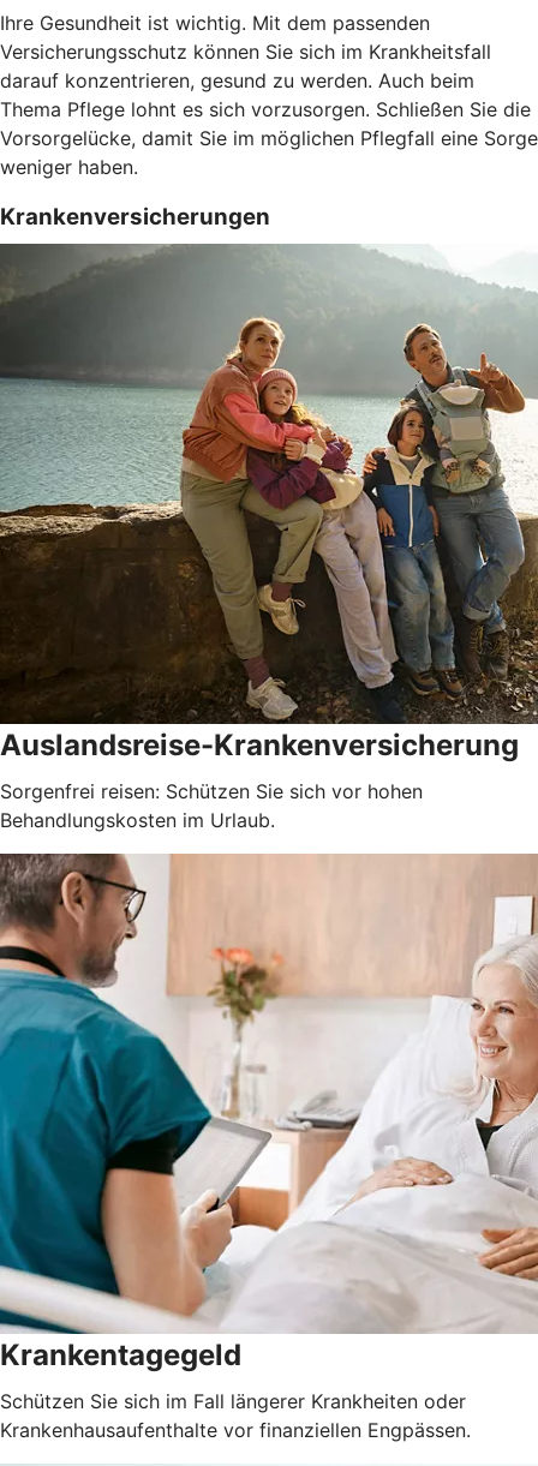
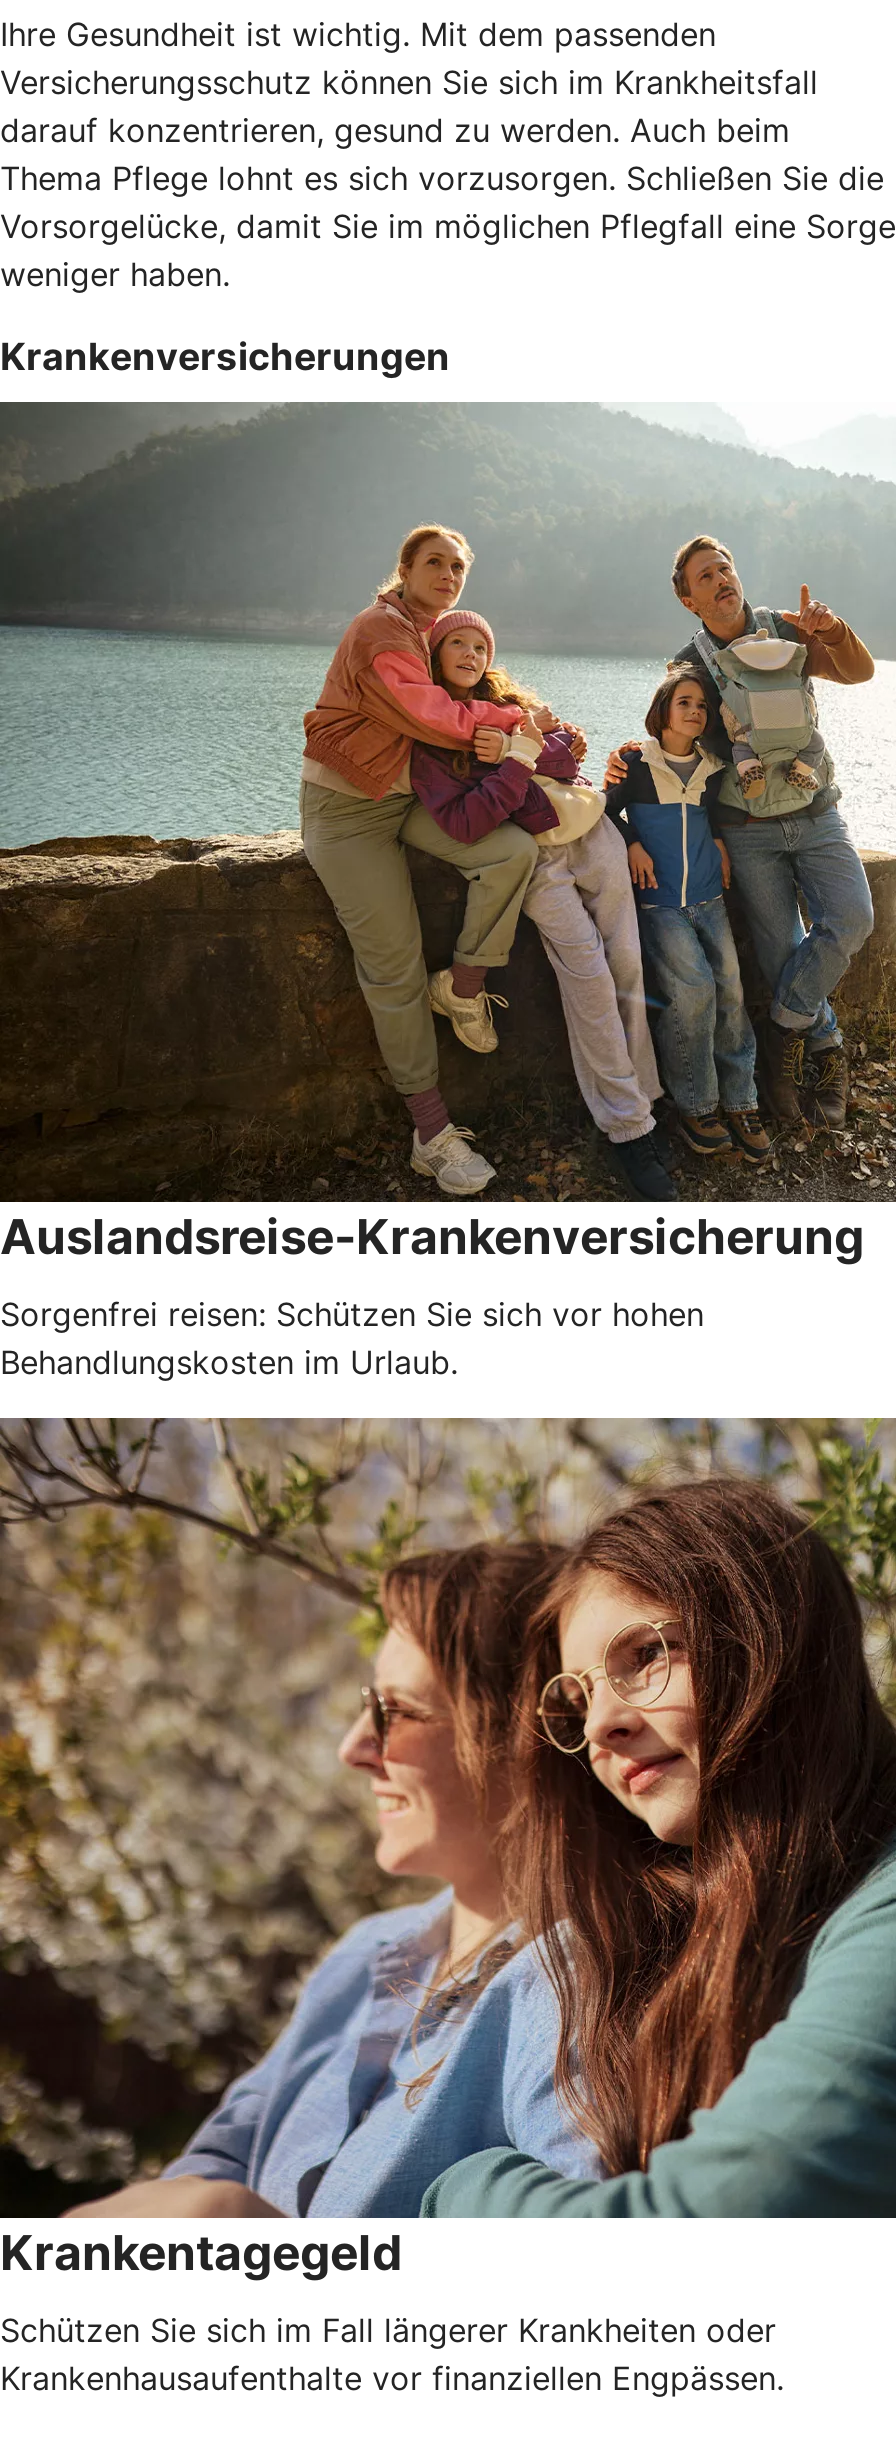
[4,854,534,1334] [image] -> [6,1418,890,2220] [image]

